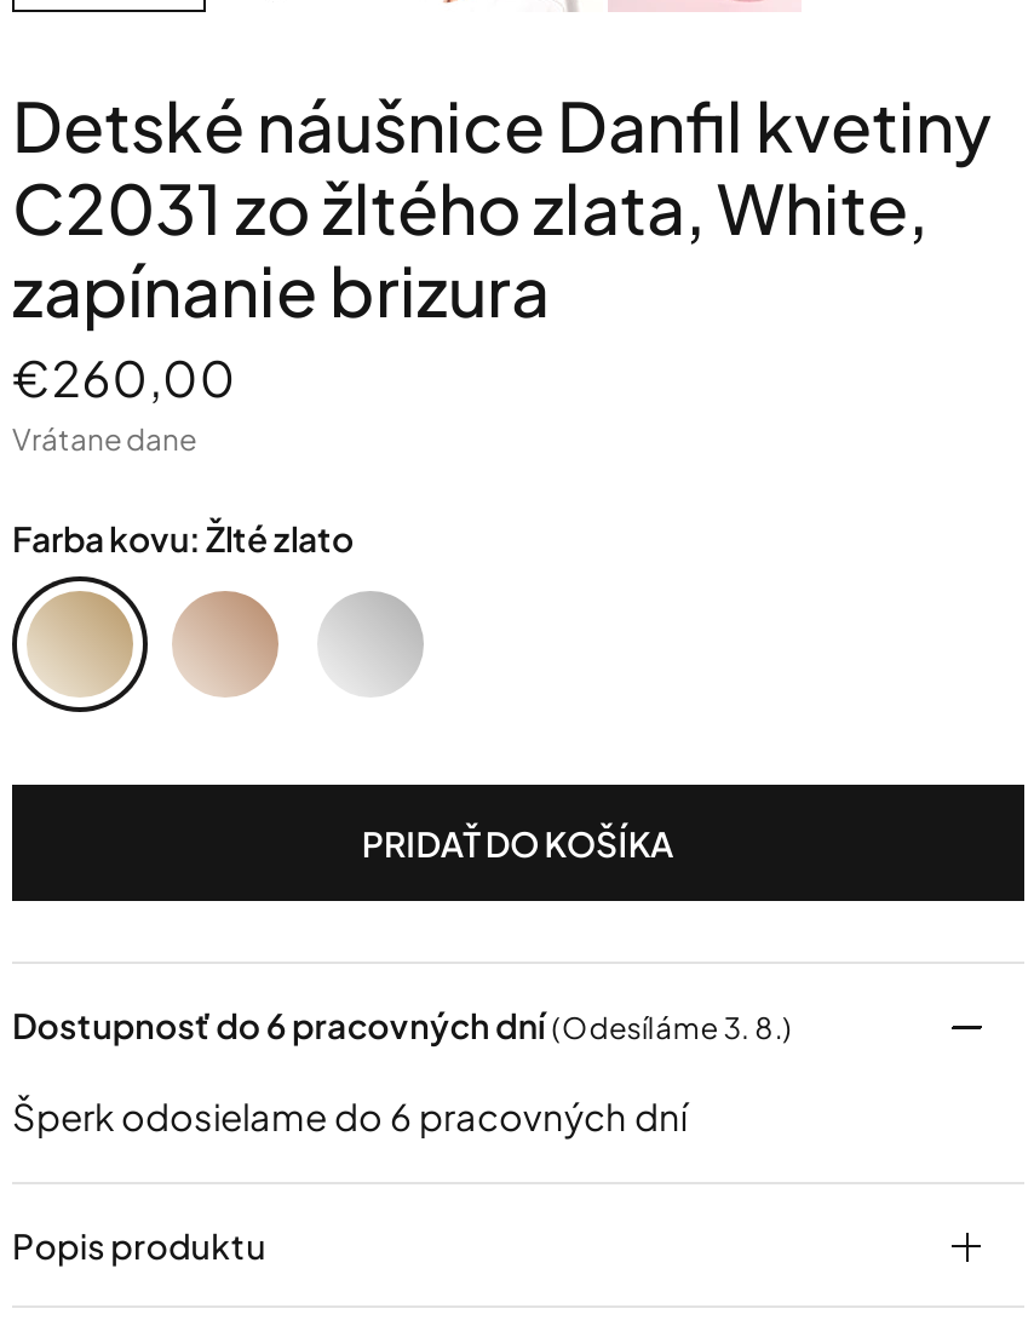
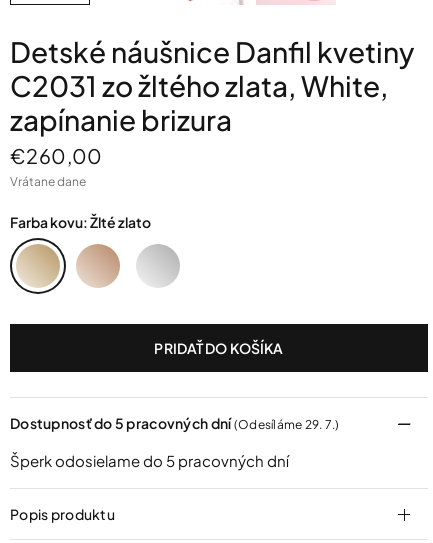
[12,1003,793,1046] Dostupnosť do 6 pracovných dní(Odesíláme 3. 8.) -> [10,414,340,432] Dostupnosť do 5 pracovných dní(Odesíláme 29. 7.)
[12,1092,688,1138] Šperk odosielame do 6 pracovných dní -> [10,451,289,470] Šperk odosielame do 5 pracovných dní

